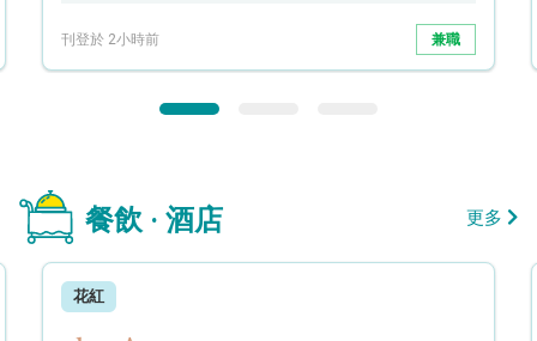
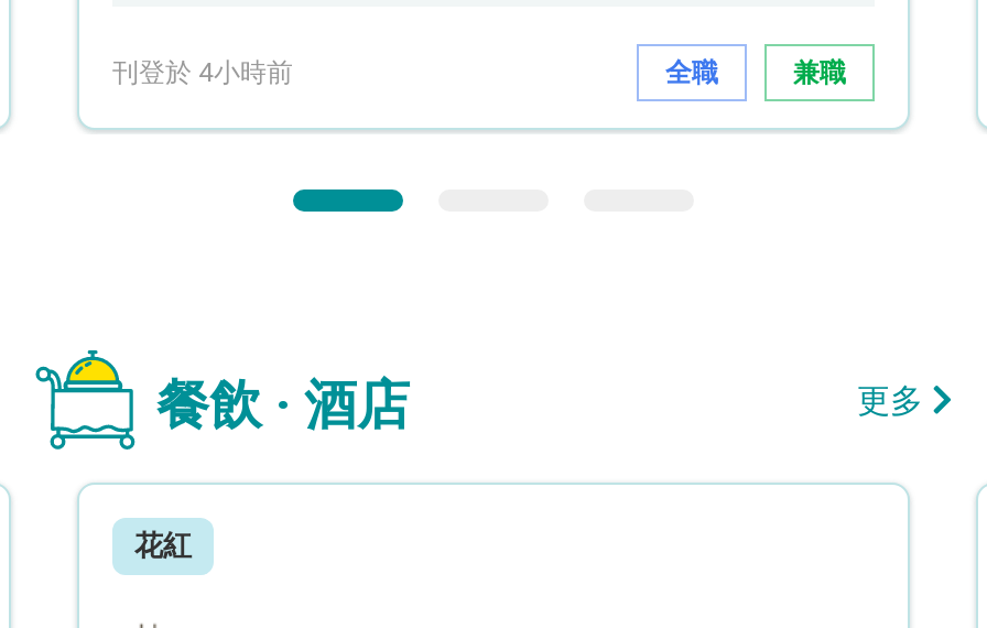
[61,31,159,47] 刊登於 2小時前 -> [112,56,718,87] 刊登於 4小時前 | 全職

